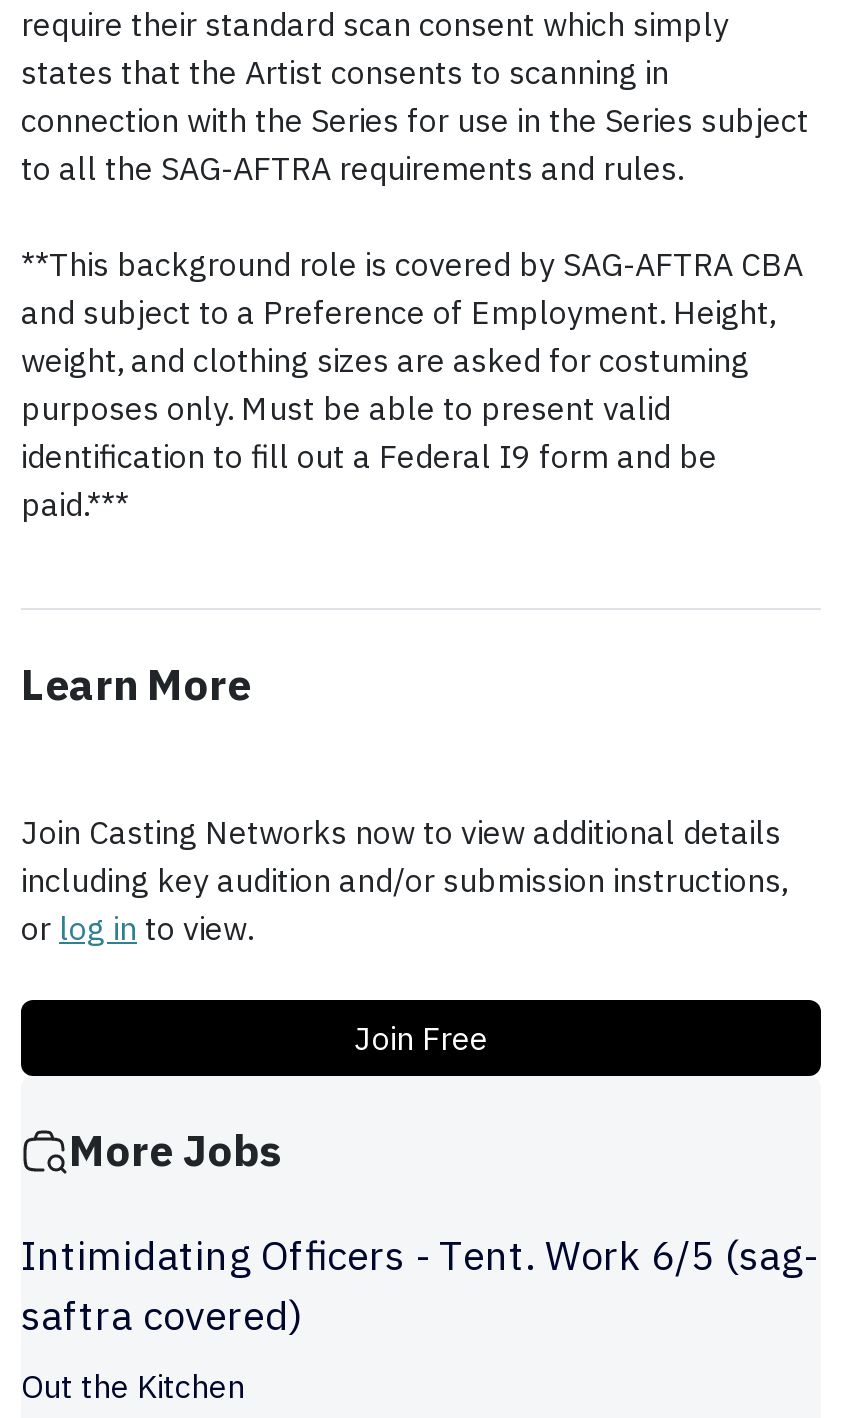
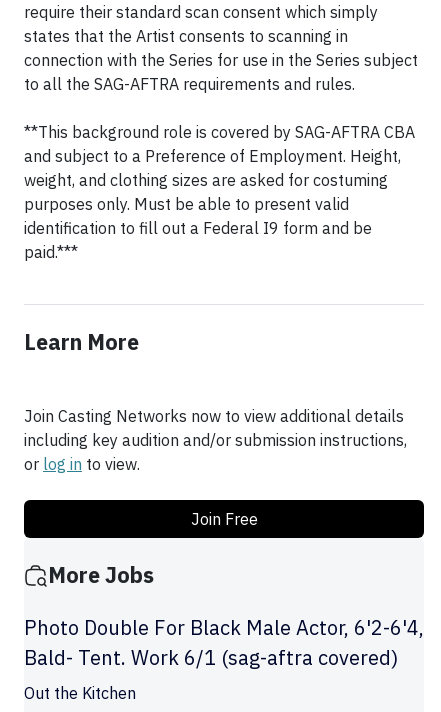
[21,1228,817,1342] Intimidating Officers - Tent. Work 6/5 (sag- | saftra covered) -> [24,614,424,671] Photo Double For Black Male Actor, 6'2-6'4, | Bald- Tent. Work 6/1 (sag-aftra covered)

